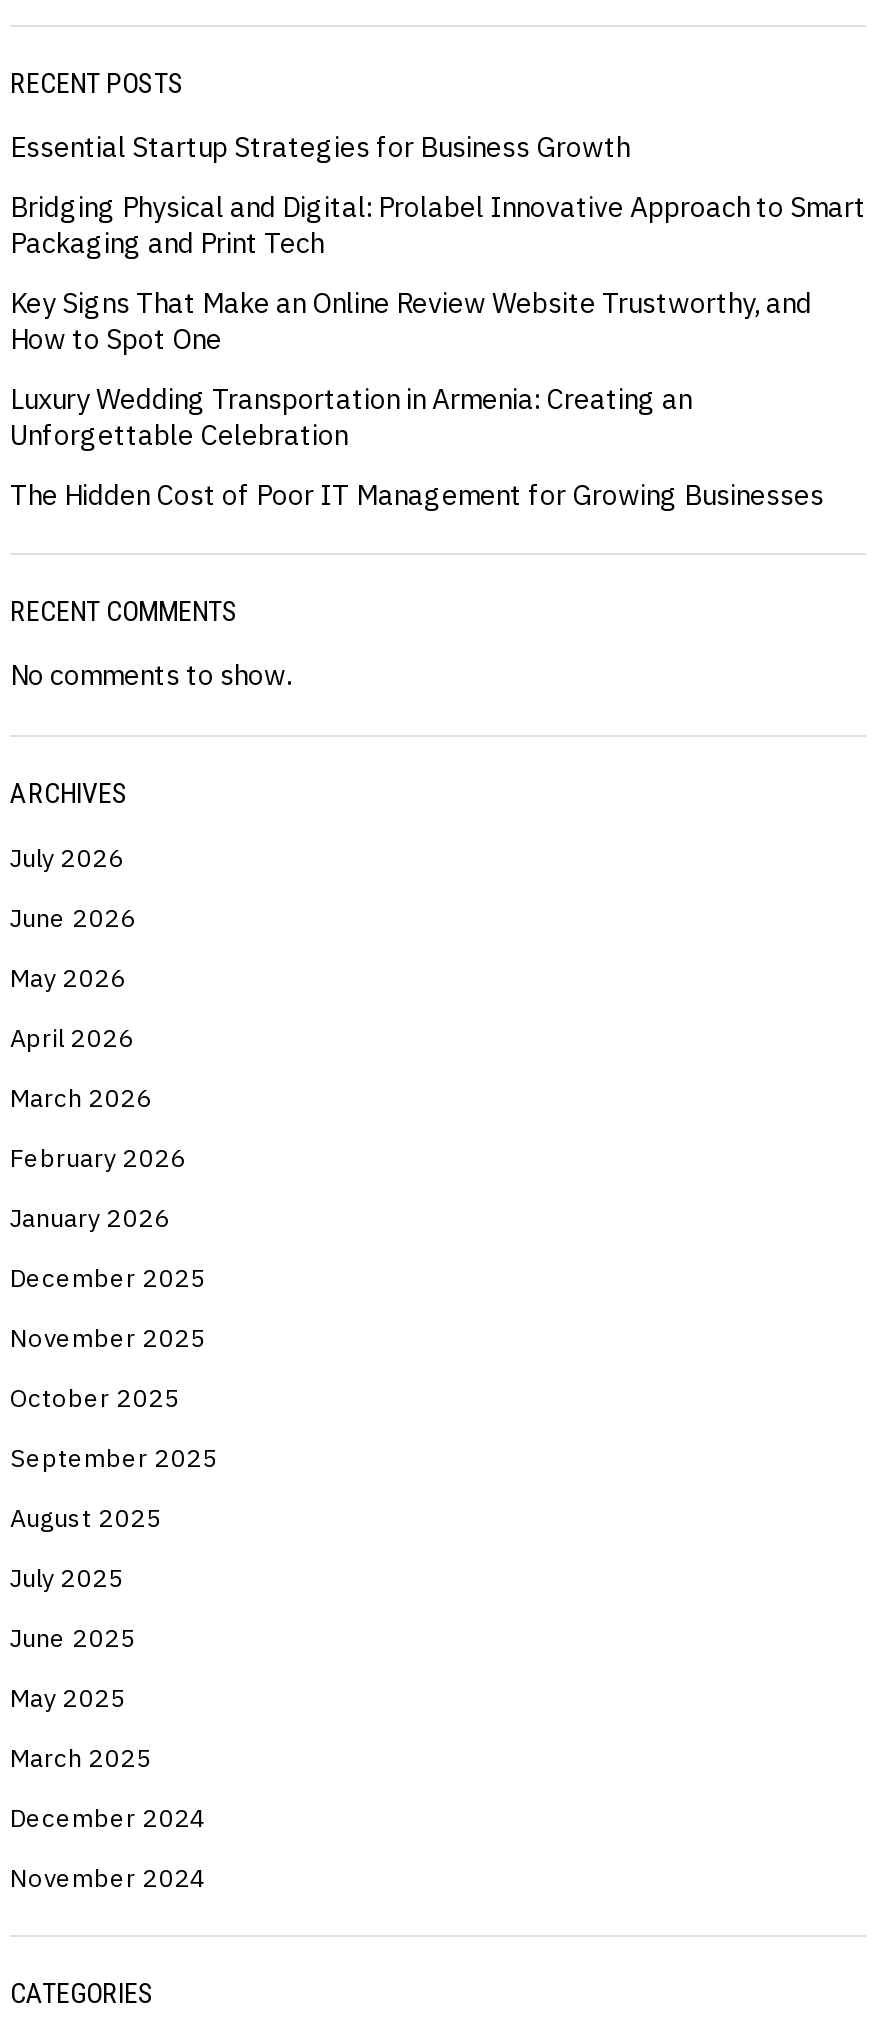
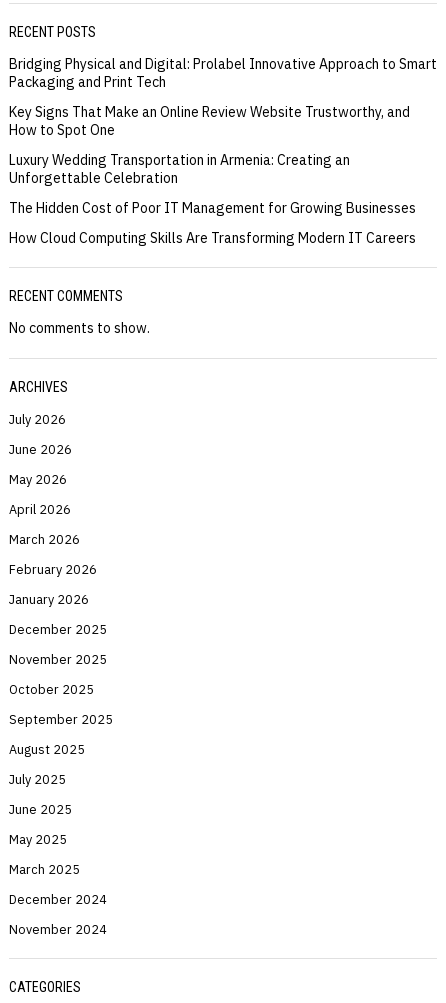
[10,129,636,165] Essential Startup Strategies for Business Growth -> none
moved [10,189,866,513] -> [9,55,437,217]: Bridging Physical and Digital: Prolabel Innovative Approach to Smart | Packaging and Print Tech | Key Signs That Make an Online Review Website Trustworthy, and | How to Spot One | Luxury Wedding Transportation in Armenia: Creating an | Unforgettable Celebration | The Hidden Cost of Poor IT Management for Growing Businesses
none -> [9,229,416,247] How Cloud Computing Skills Are Transforming Modern IT Careers

